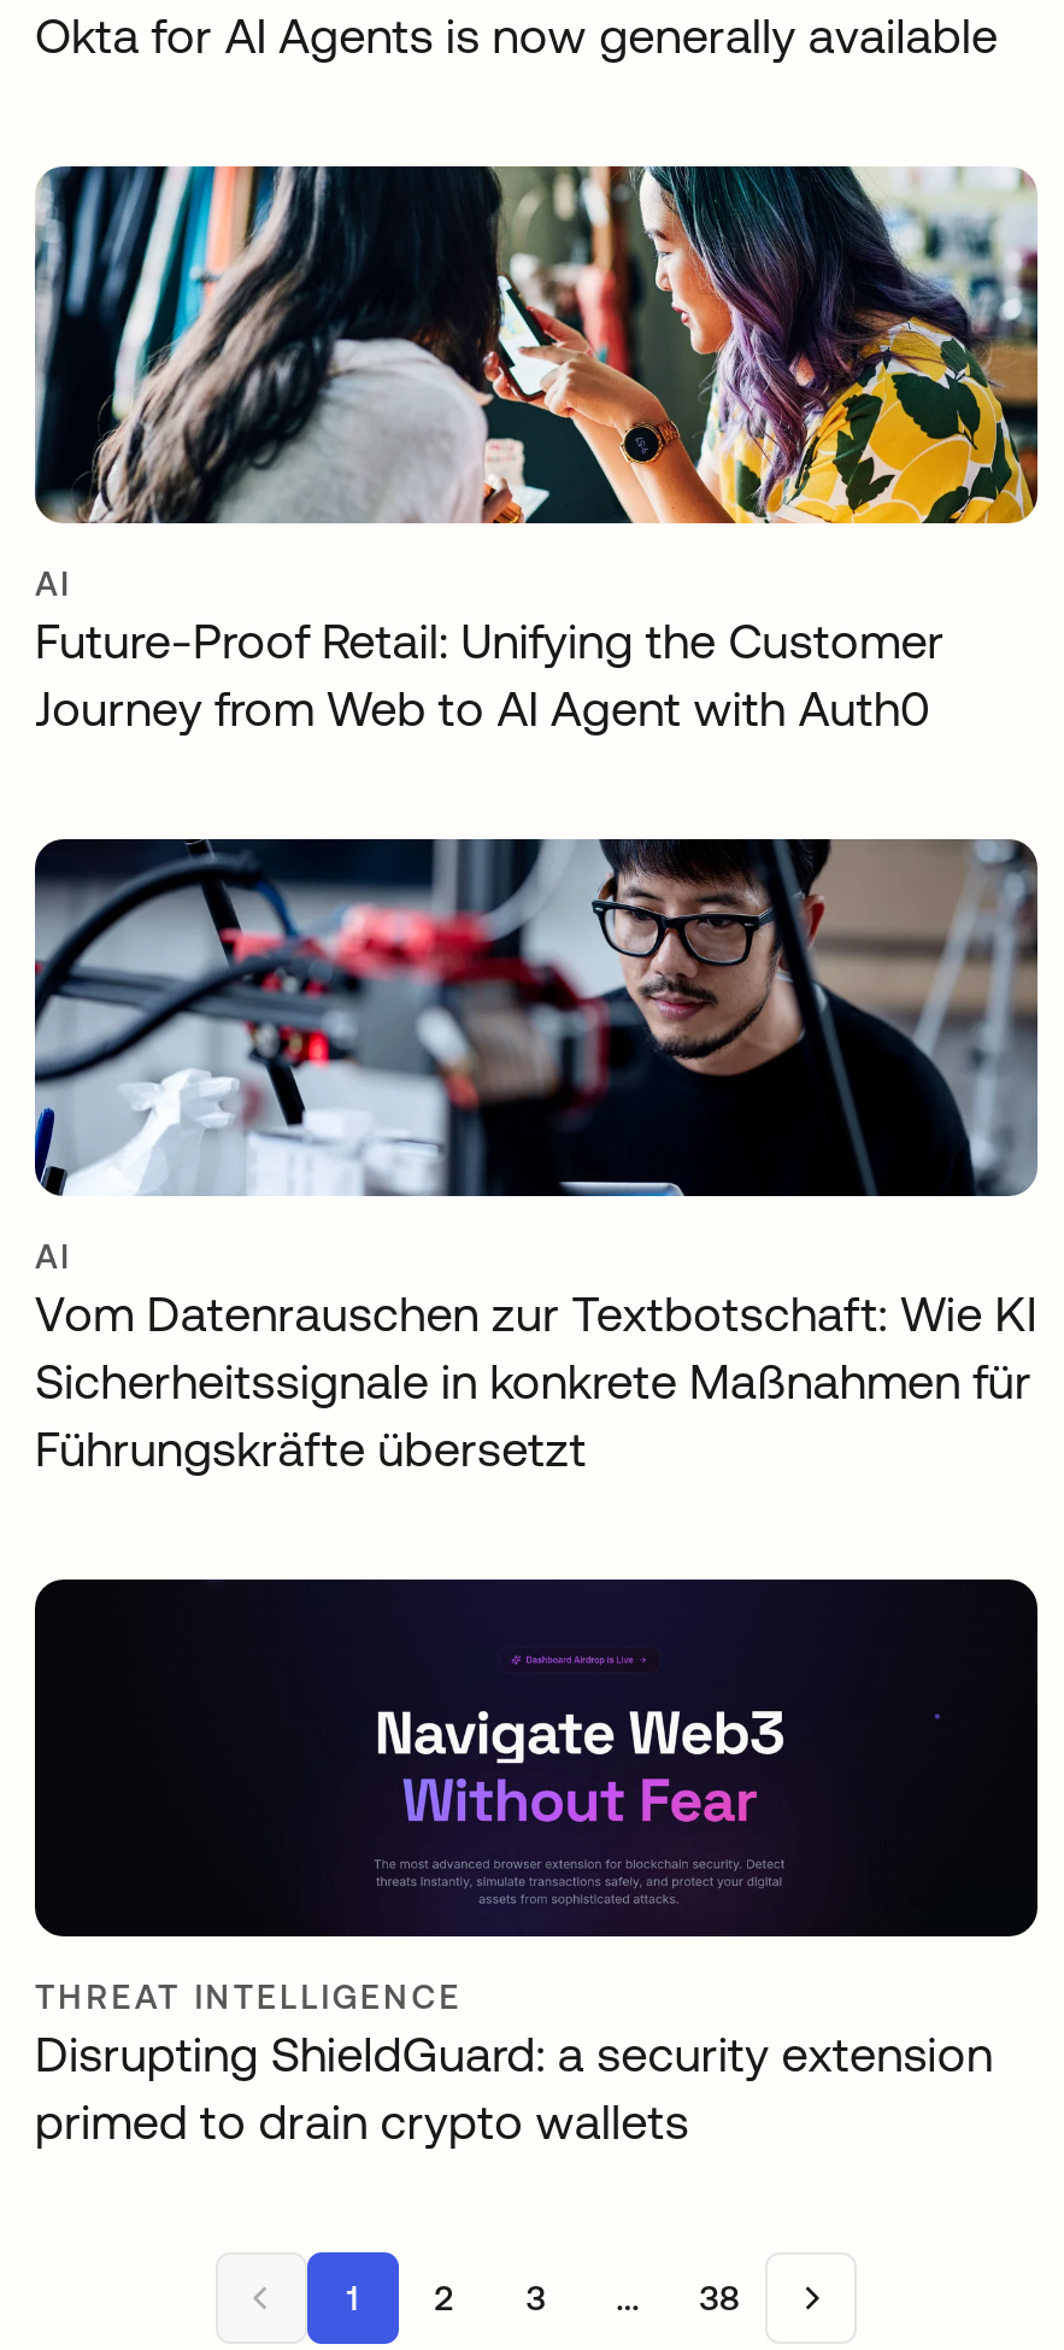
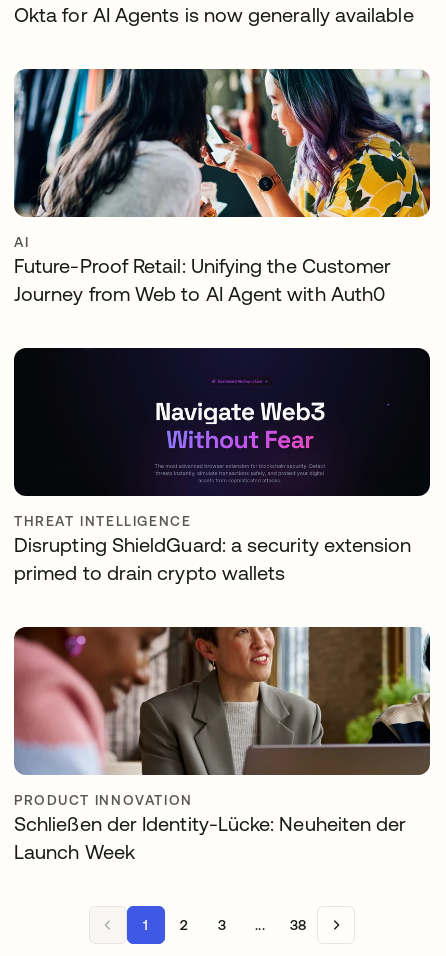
[33,837,1037,1476] [image] | AI | Vom Datenrauschen zur Textbotschaft: Wie KI | Sicherheitssignale in konkrete Maßnahmen für | Führungskräfte übersetzt -> none
moved [365,1703,799,1840] -> [151,399,331,456]: [image]
moved [35,1977,993,2149] -> [14,513,411,584]: THREAT INTELLIGENCE | Disrupting ShieldGuard: a security extension | primed to drain crypto wallets
none -> [13,626,431,863] [image] | PRODUCT INNOVATION | Schließen der Identity-Lücke: Neuheiten der | Launch Week

